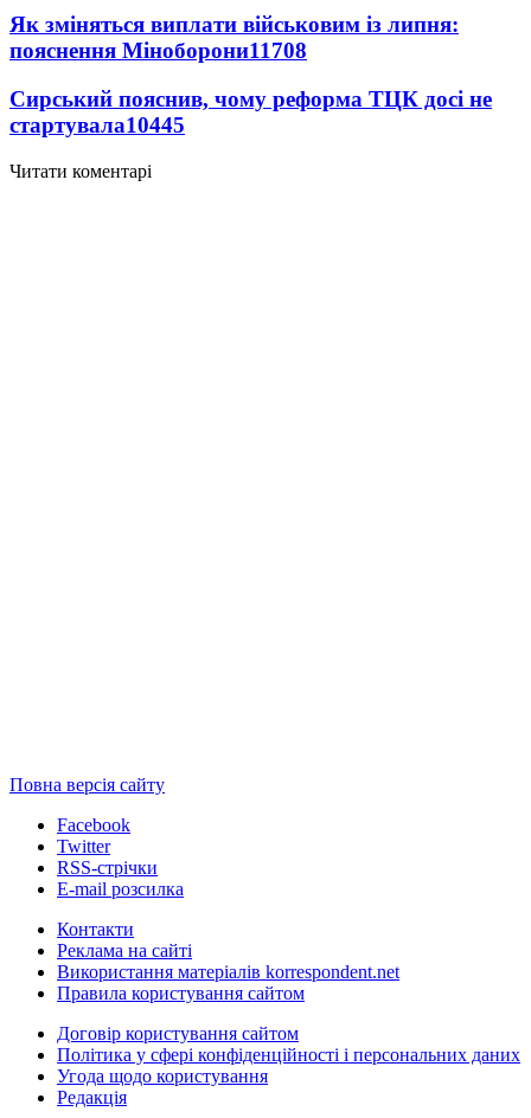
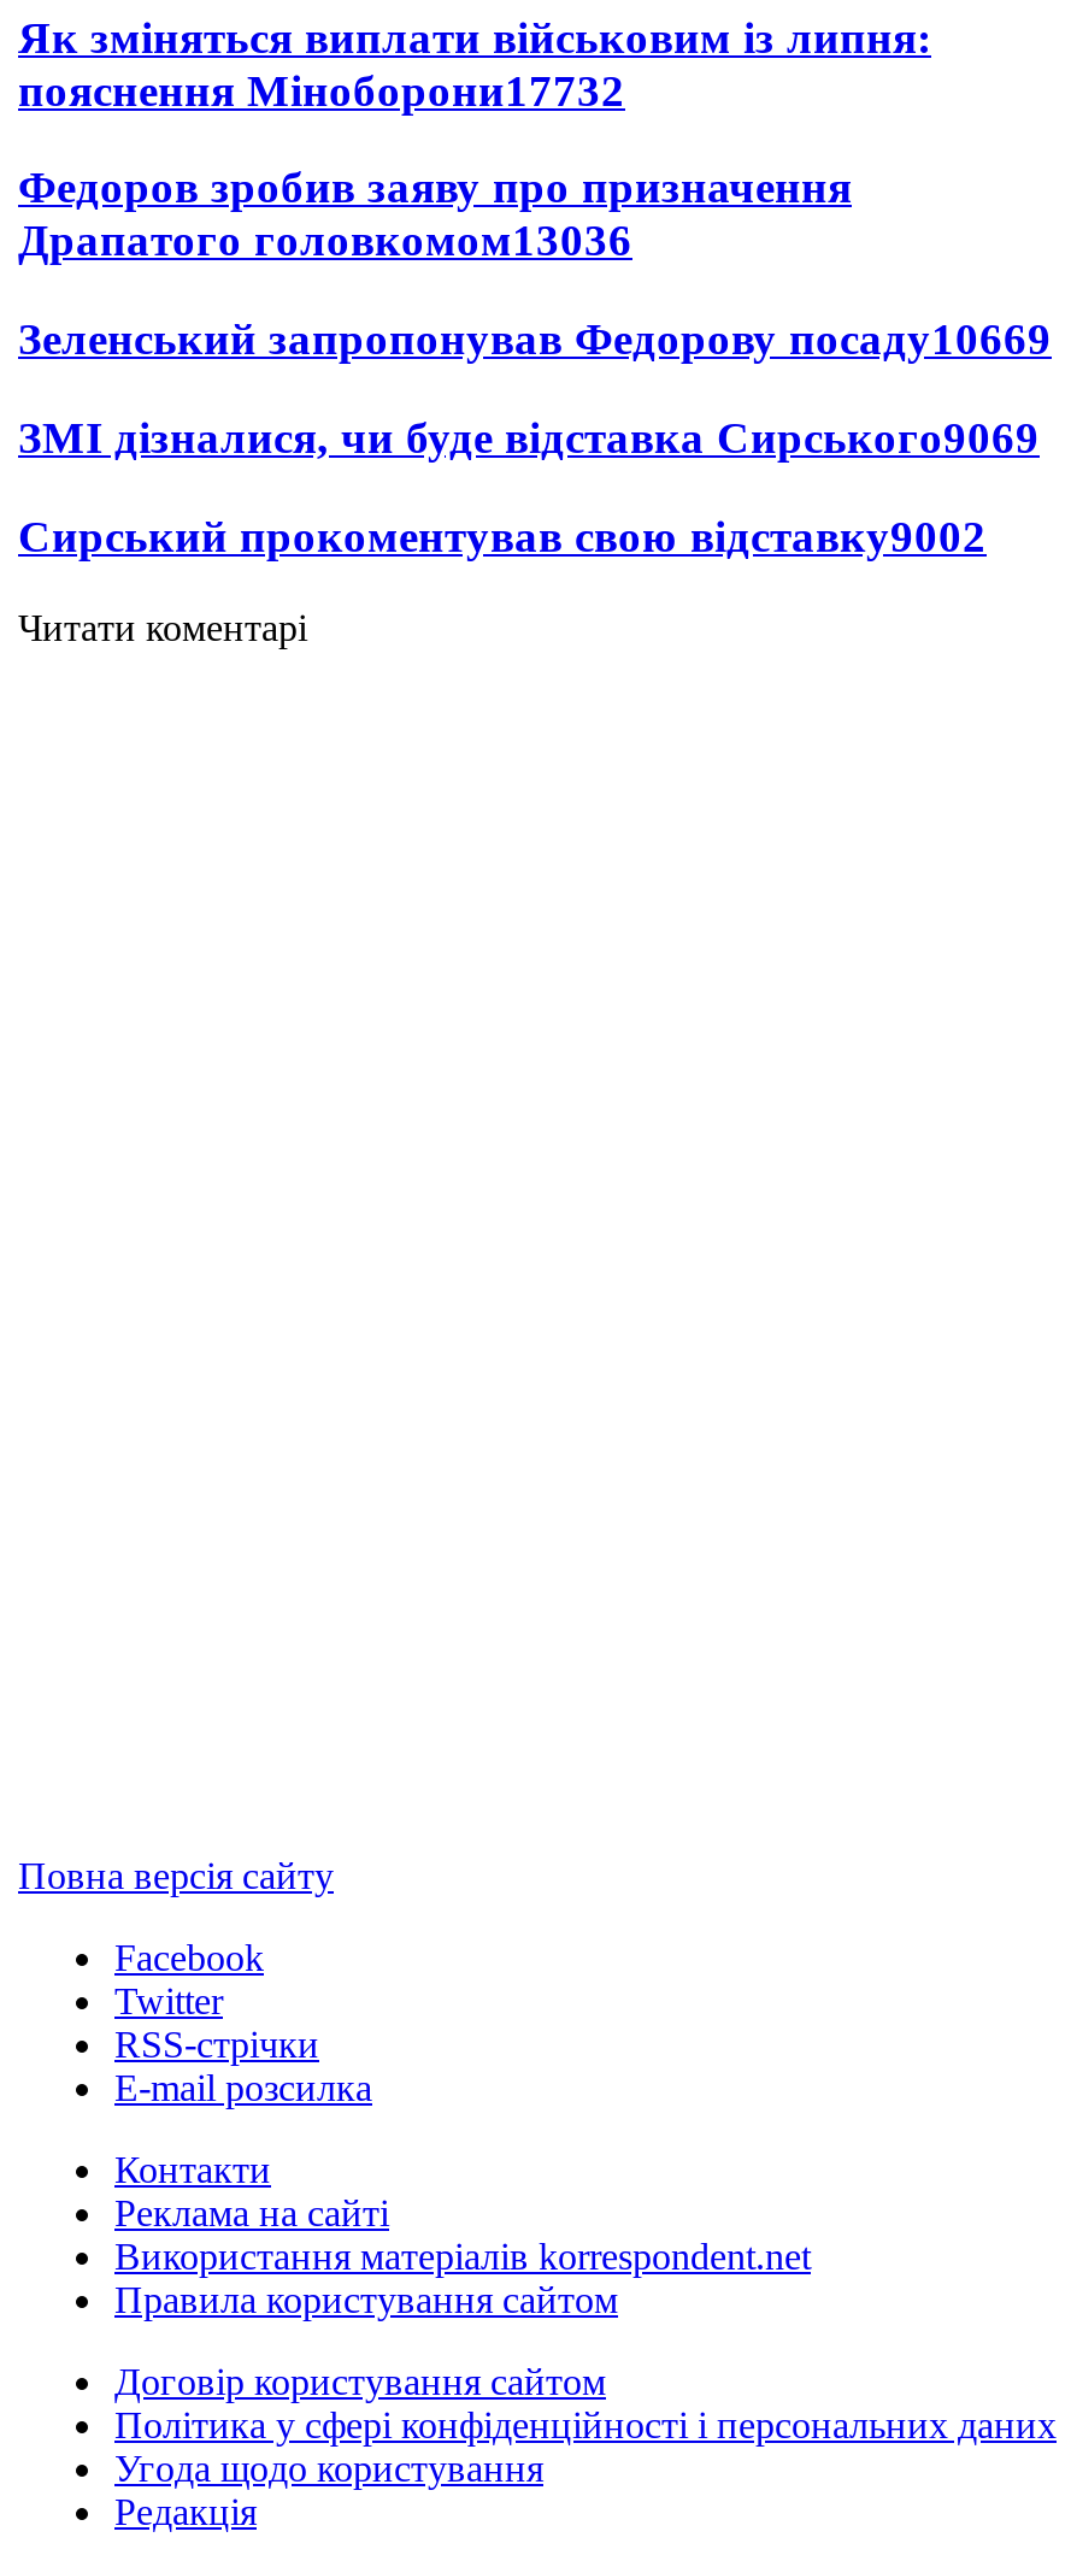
[9,38,492,137] пояснення Міноборони11708 | Сирський пояснив, чому реформа ТЦК досі не | стартувала10445 -> [18,64,1052,560] пояснення Міноборони17732 | Федоров зробив заяву про призначення | Драпатого головкомом13036 | Зеленський запропонував Федорову посаду10669 | ЗМІ дізналися, чи буде відставка Сирського9069 | Сирський прокоментував свою відставку9002

